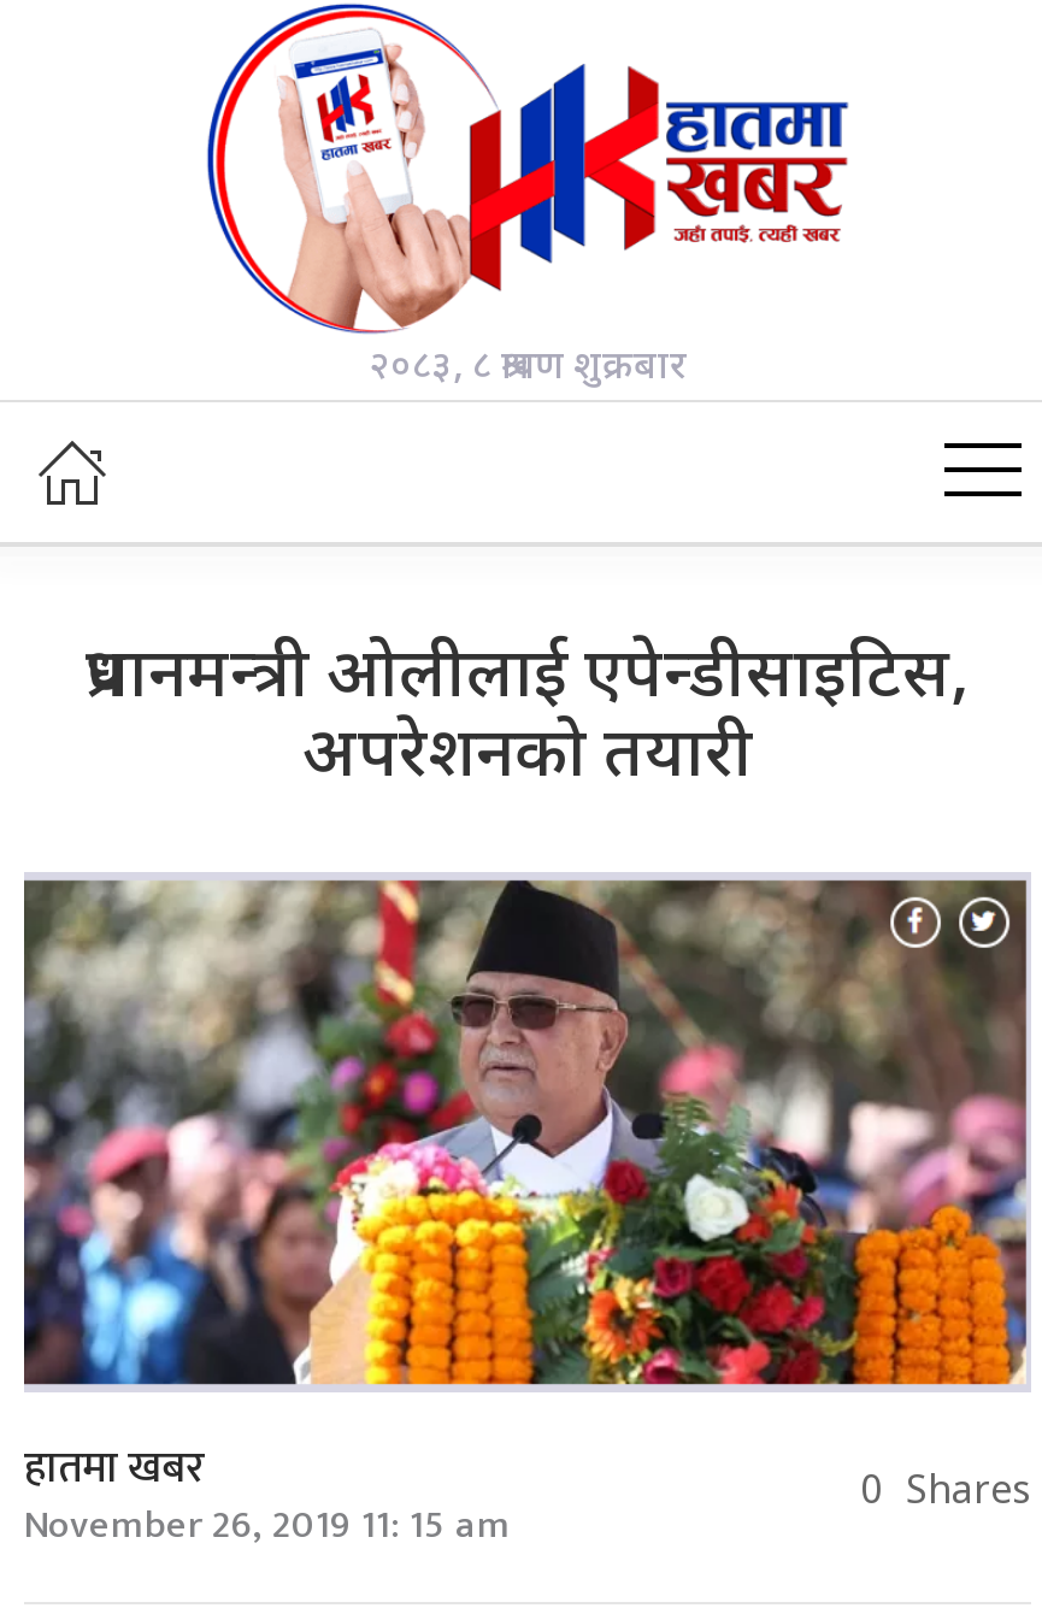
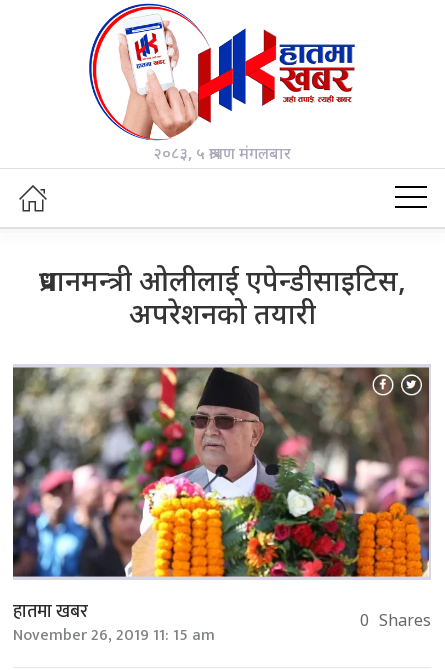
[369,344,687,395] २०८३, ८ श्रावण शुक्रबार -> [153,145,291,166] २०८३, ५ श्रावण मंगलबार

